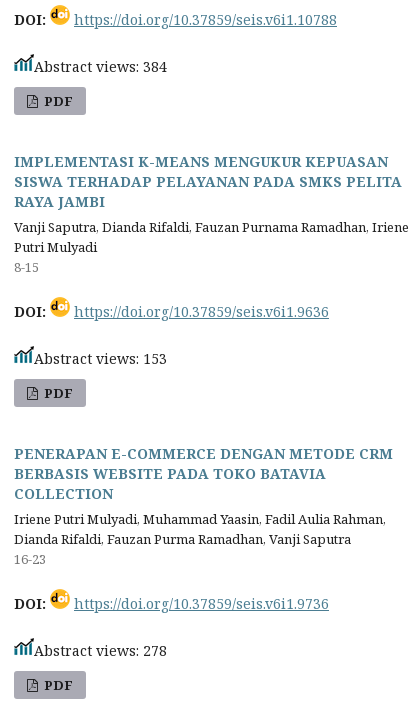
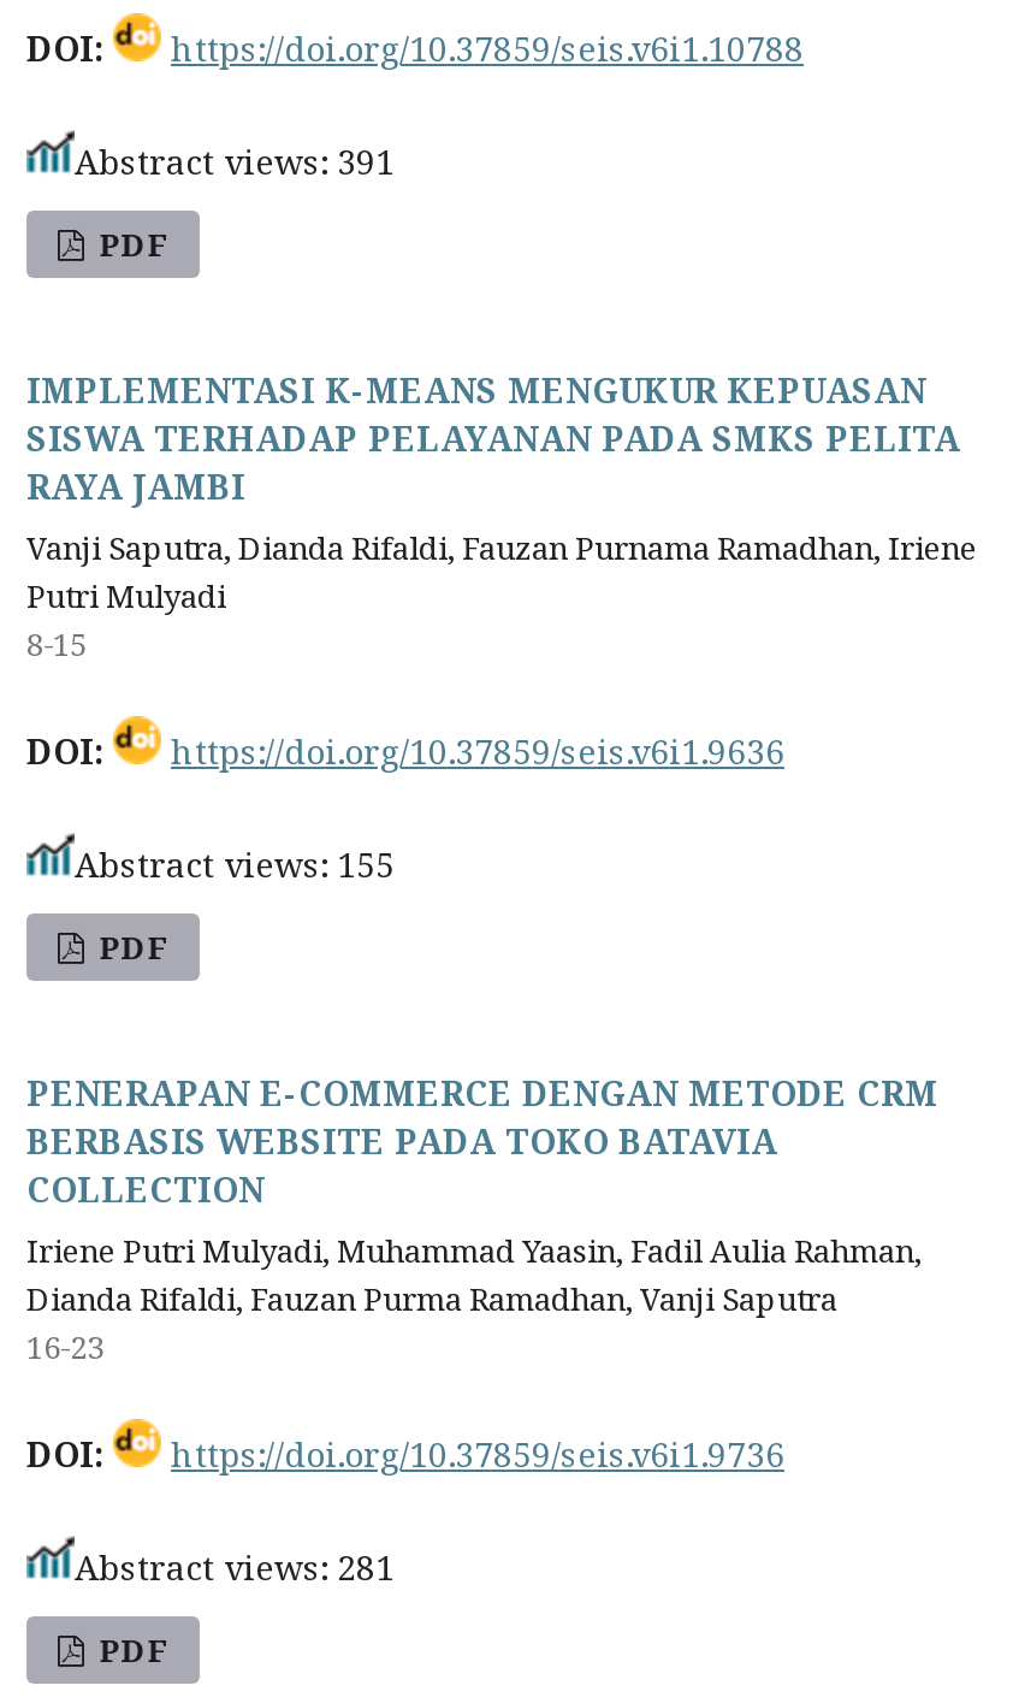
[34,57,175,76] Abstract views: 384 -> [75,139,414,184] Abstract views: 391
[34,349,175,368] Abstract views: 153 -> [75,842,414,887] Abstract views: 155
[34,641,175,660] Abstract views: 278 -> [75,1544,414,1590] Abstract views: 281

